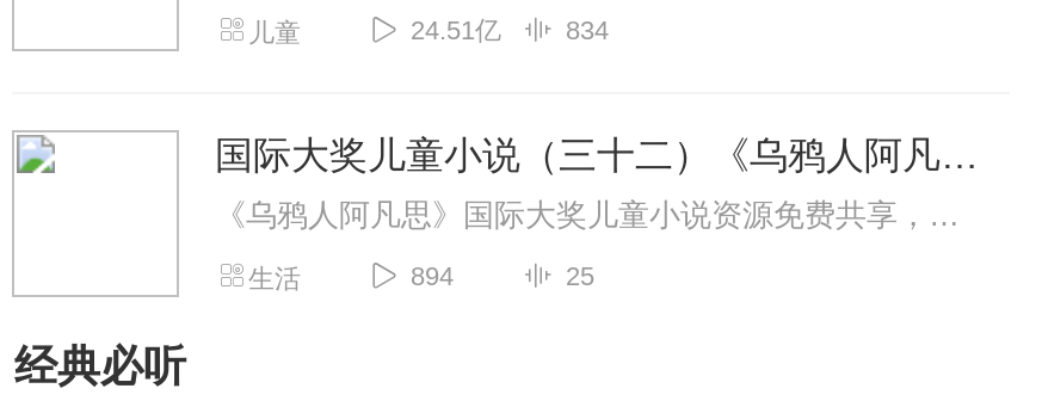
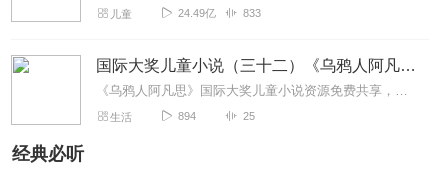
[411,16,501,44] 24.51亿 -> [178,7,216,19] 24.49亿
[566,16,609,44] 834 -> [243,7,261,19] 833

